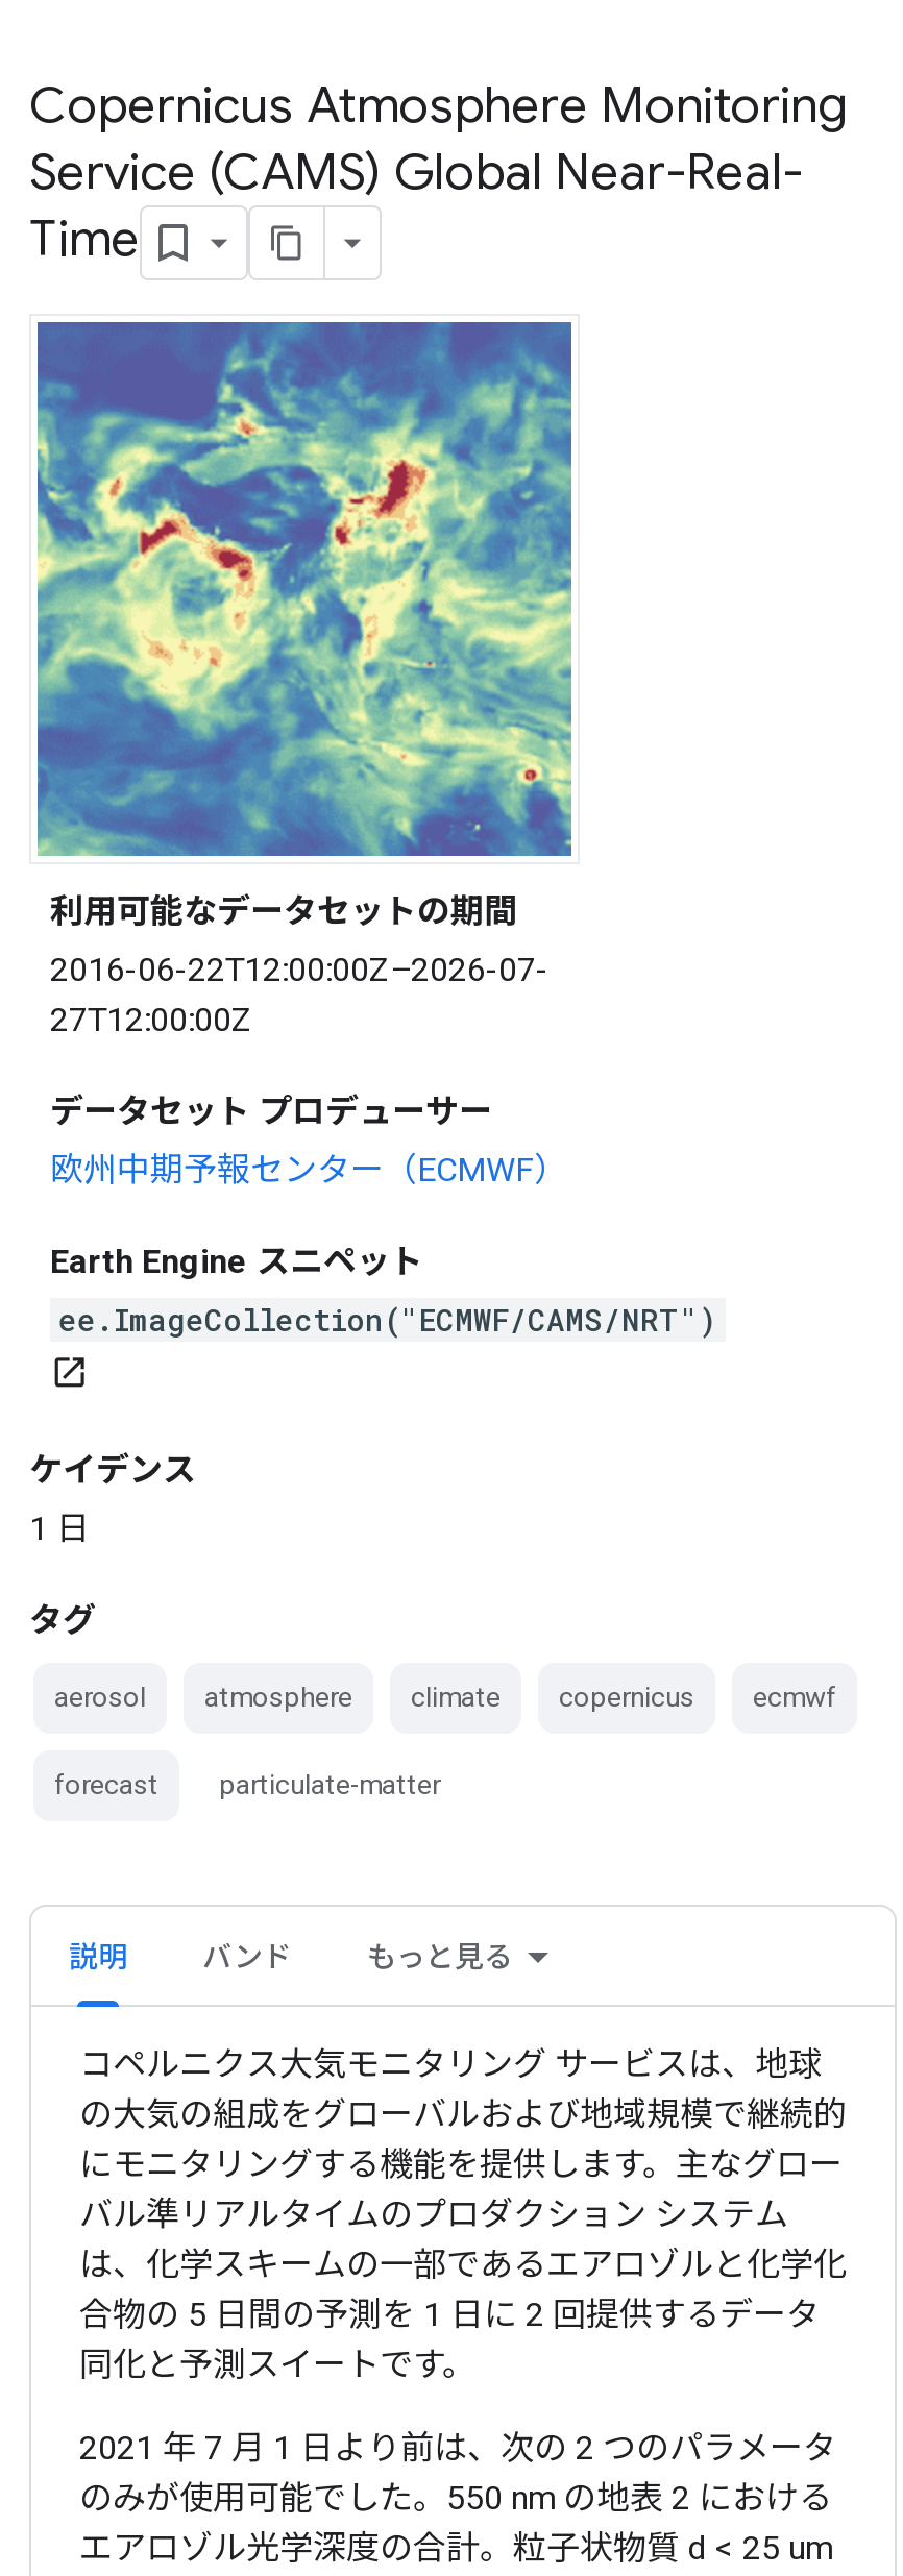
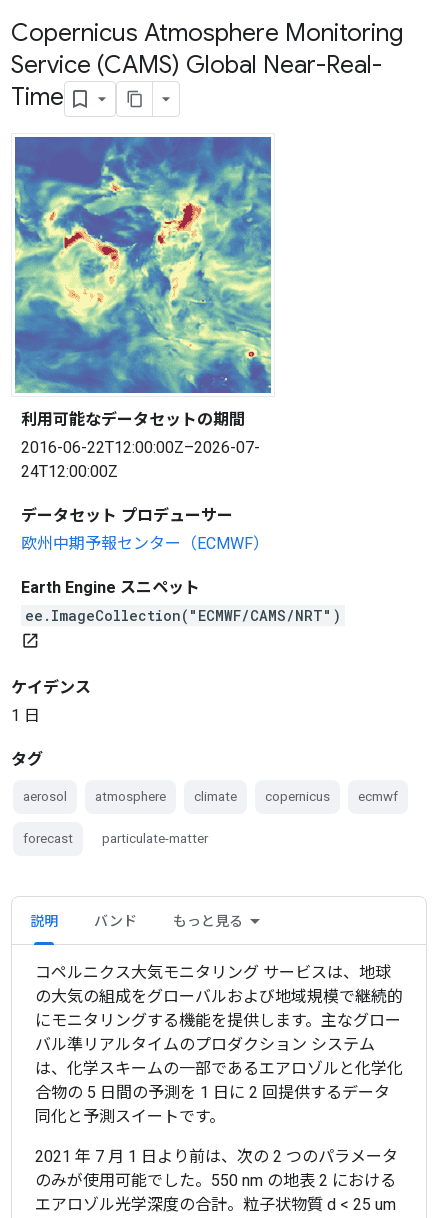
[50,1000,252,1039] 27T12:00:00Z -> [21,462,118,481] 24T12:00:00Z

